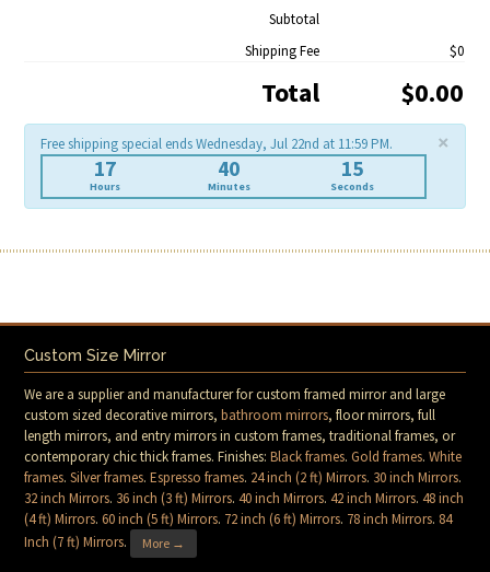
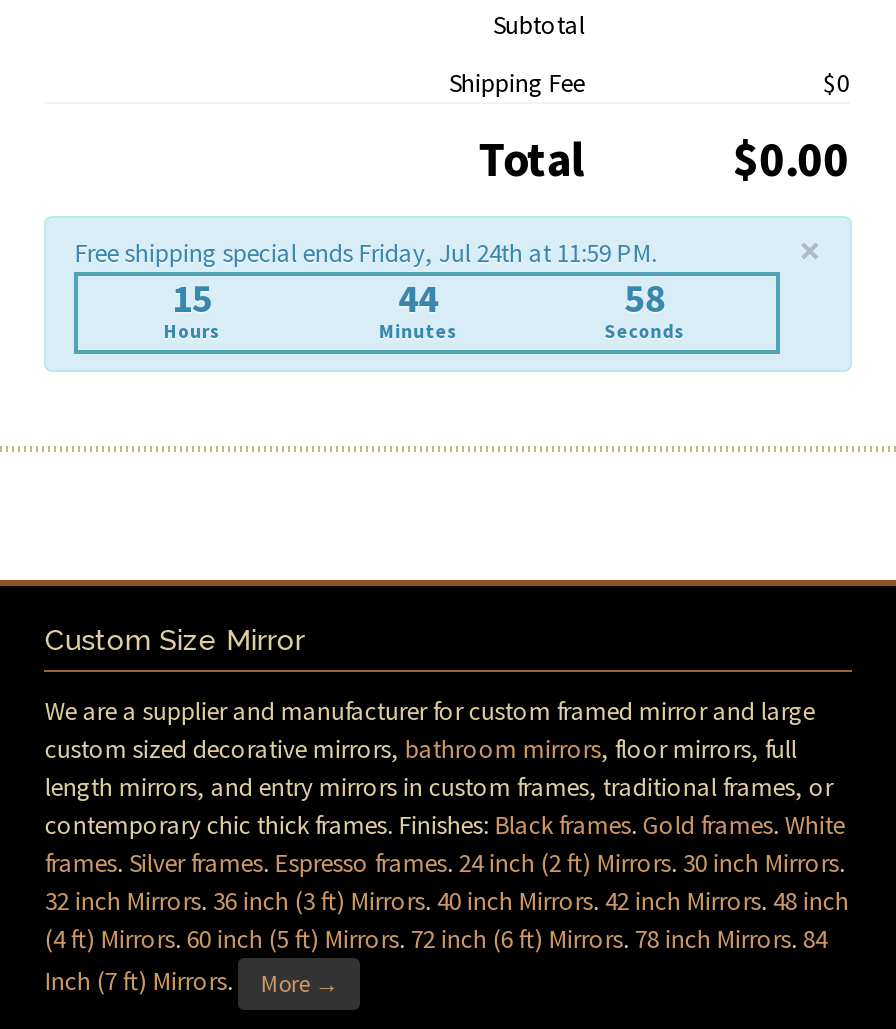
[41,134,393,153] Free shipping special ends Wednesday, Jul 22nd at 11:59 PM. -> [75,235,657,269] Free shipping special ends Friday, Jul 24th at 11:59 PM.
[94,155,116,181] 17 -> [172,273,212,321] 15
[218,155,240,181] 40 -> [398,273,438,321] 44
[342,155,363,181] 15 -> [625,273,665,321] 58

